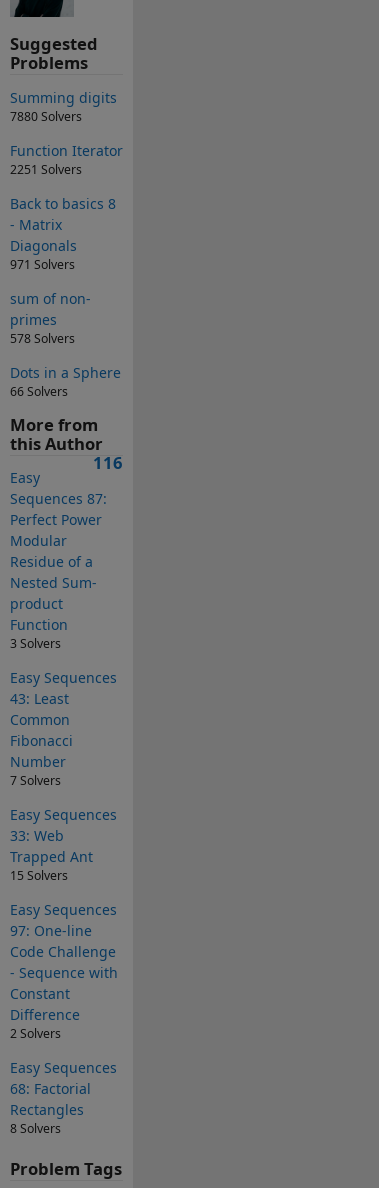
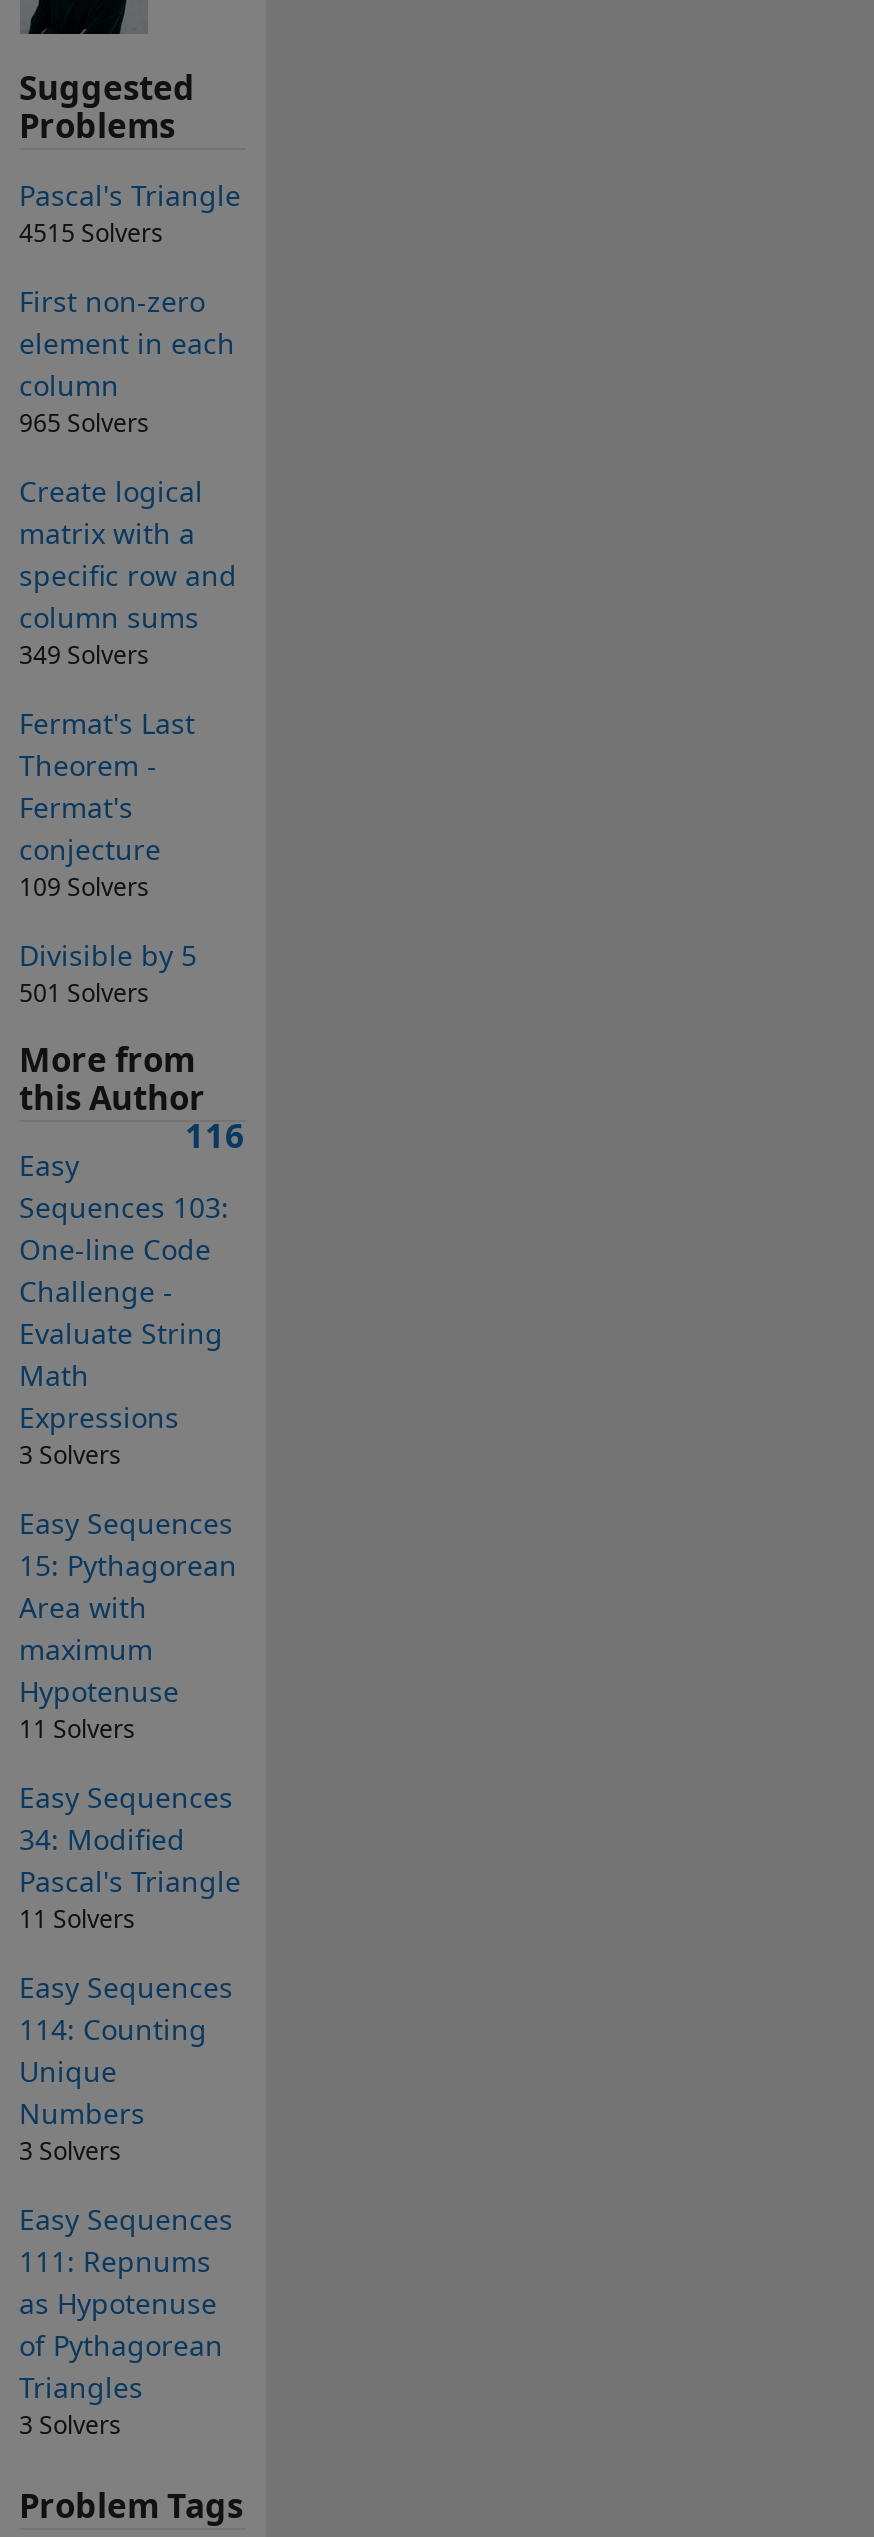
[9,88,116,125] Summing digits | 7880 Solvers -> [19,176,241,250] Pascal's Triangle | 4515 Solvers
[9,141,122,178] Function Iterator | 2251 Solvers -> [19,282,235,440] First non-zero | element in each | column | 965 Solvers
[9,194,115,273] Back to basics 8 | - Matrix | Diagonals | 971 Solvers -> [19,472,237,672] Create logical | matrix with a | specific row and | column sums | 349 Solvers
[9,289,90,347] sum of non- | primes | 578 Solvers -> [19,704,195,904] Fermat's Last | Theorem - | Fermat's | conjecture | 109 Solvers
[9,363,120,400] Dots in a Sphere | 66 Solvers -> [19,936,197,1010] Divisible by 5 | 501 Solvers
moved [9,413,122,487] -> [19,1036,245,1184]: More from | this Author | 116 | Easy
[9,489,106,634] Sequences 87: | Perfect Power | Modular | Residue of a | Nested Sum- | product | Function -> [19,1188,229,1436] Sequences 103: | One-line Code | Challenge - | Evaluate String | Math | Expressions
[9,689,72,789] 43: Least | Common | Fibonacci | Number | 7 Solvers -> [19,1546,237,1746] 15: Pythagorean | Area with | maximum | Hypotenuse | 11 Solvers
[9,826,92,884] 33: Web | Trapped Ant | 15 Solvers -> [19,1820,241,1936] 34: Modified | Pascal's Triangle | 11 Solvers
[9,921,117,1042] 97: One-line | Code Challenge | - Sequence with | Constant | Difference | 2 Solvers -> [19,2010,207,2168] 114: Counting | Unique | Numbers | 3 Solvers
[9,1079,90,1137] 68: Factorial | Rectangles | 8 Solvers -> [19,2242,223,2442] 111: Repnums | as Hypotenuse | of Pythagorean | Triangles | 3 Solvers

